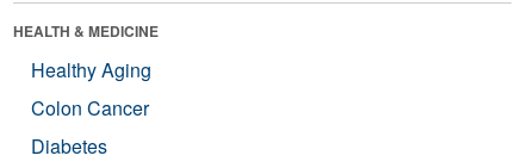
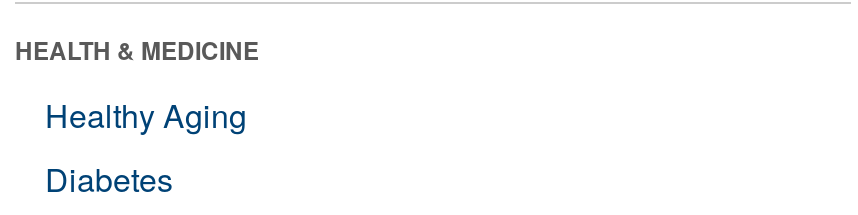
[31,94,149,121] Colon Cancer -> none

